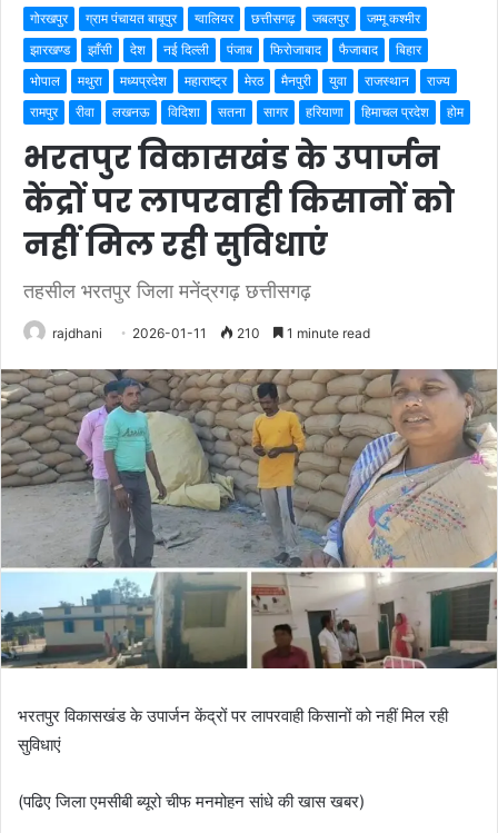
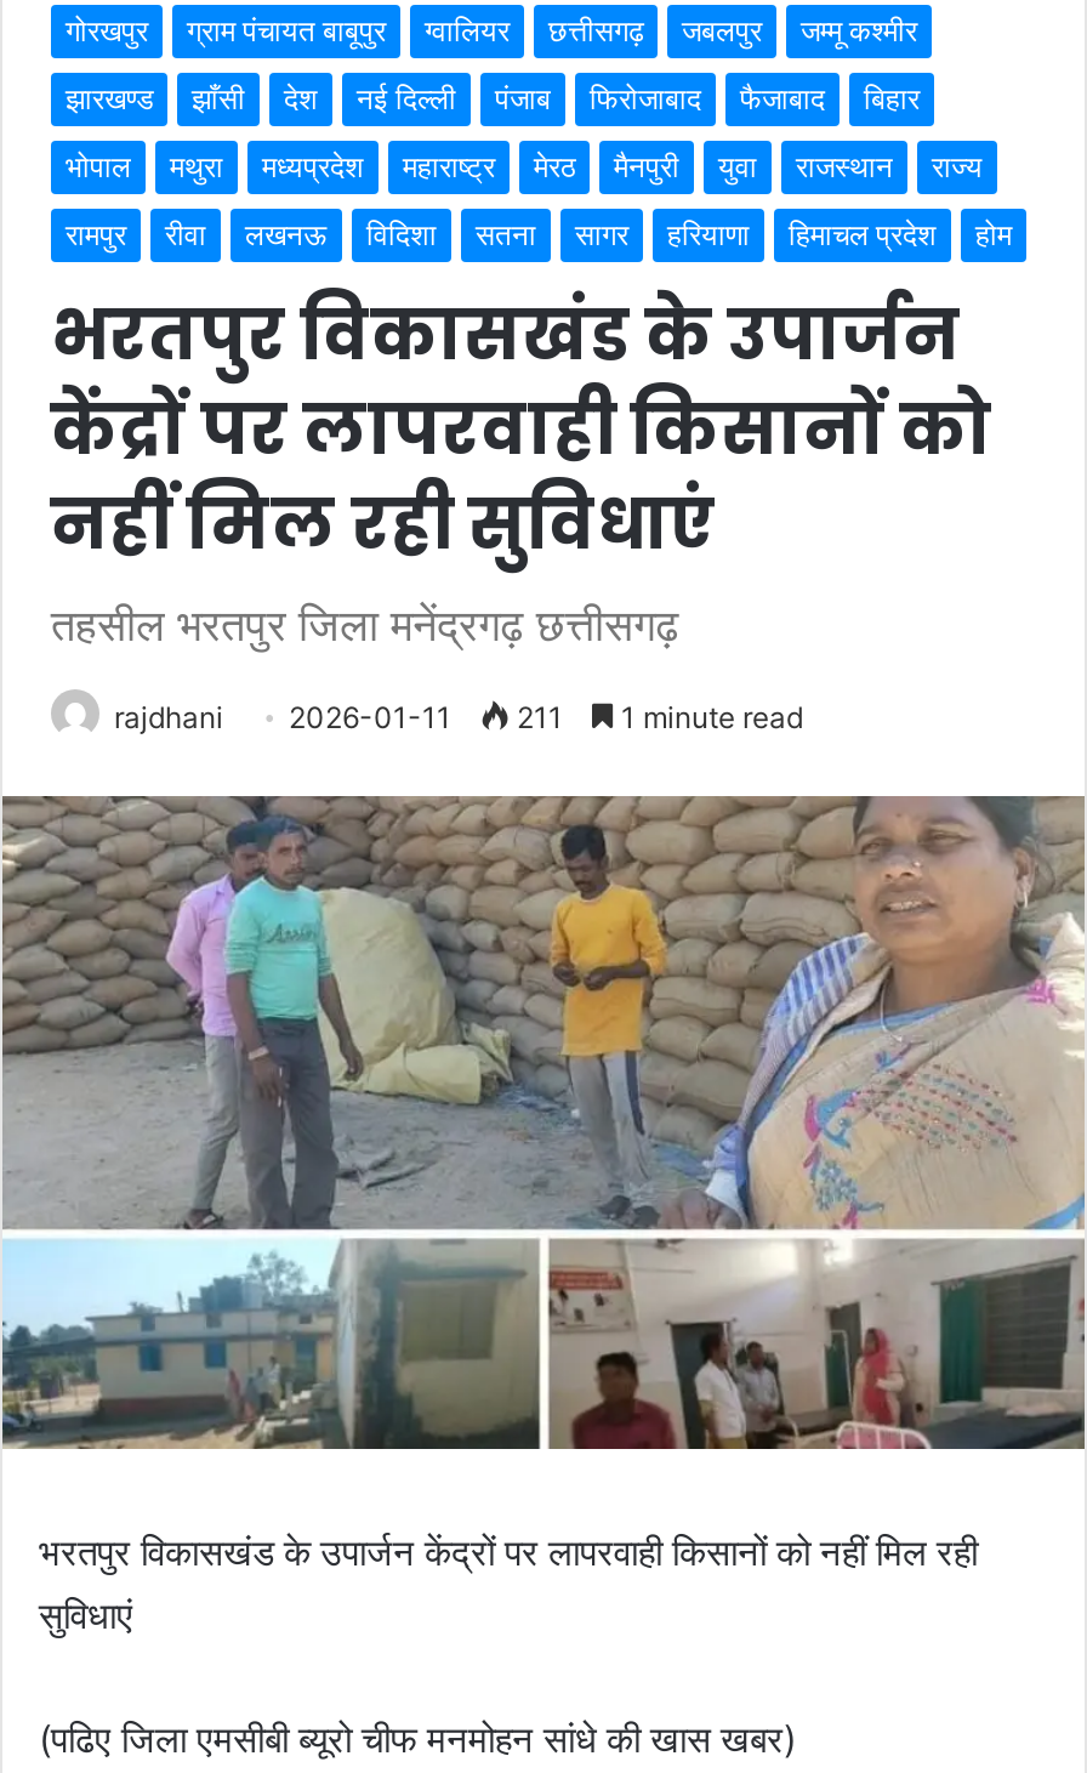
[52,325,370,341] rajdhani 2026-01-11 210 1 minute read -> [114,699,803,735] rajdhani 2026-01-11 211 1 minute read

